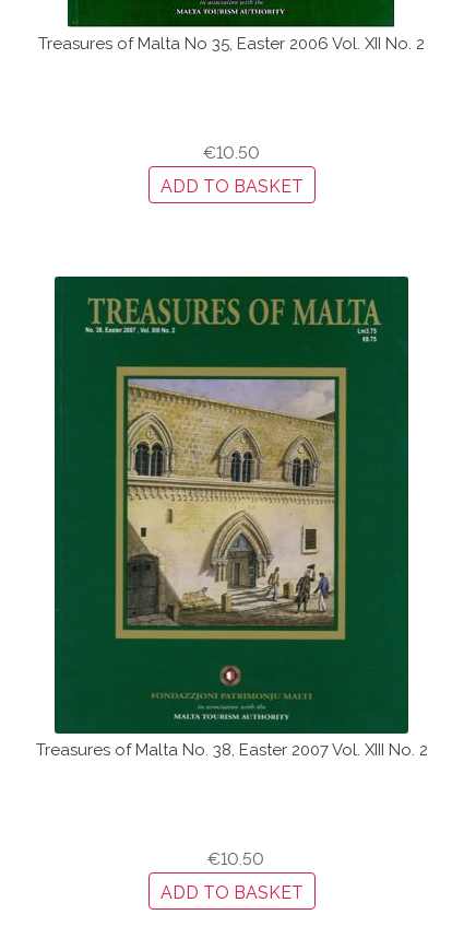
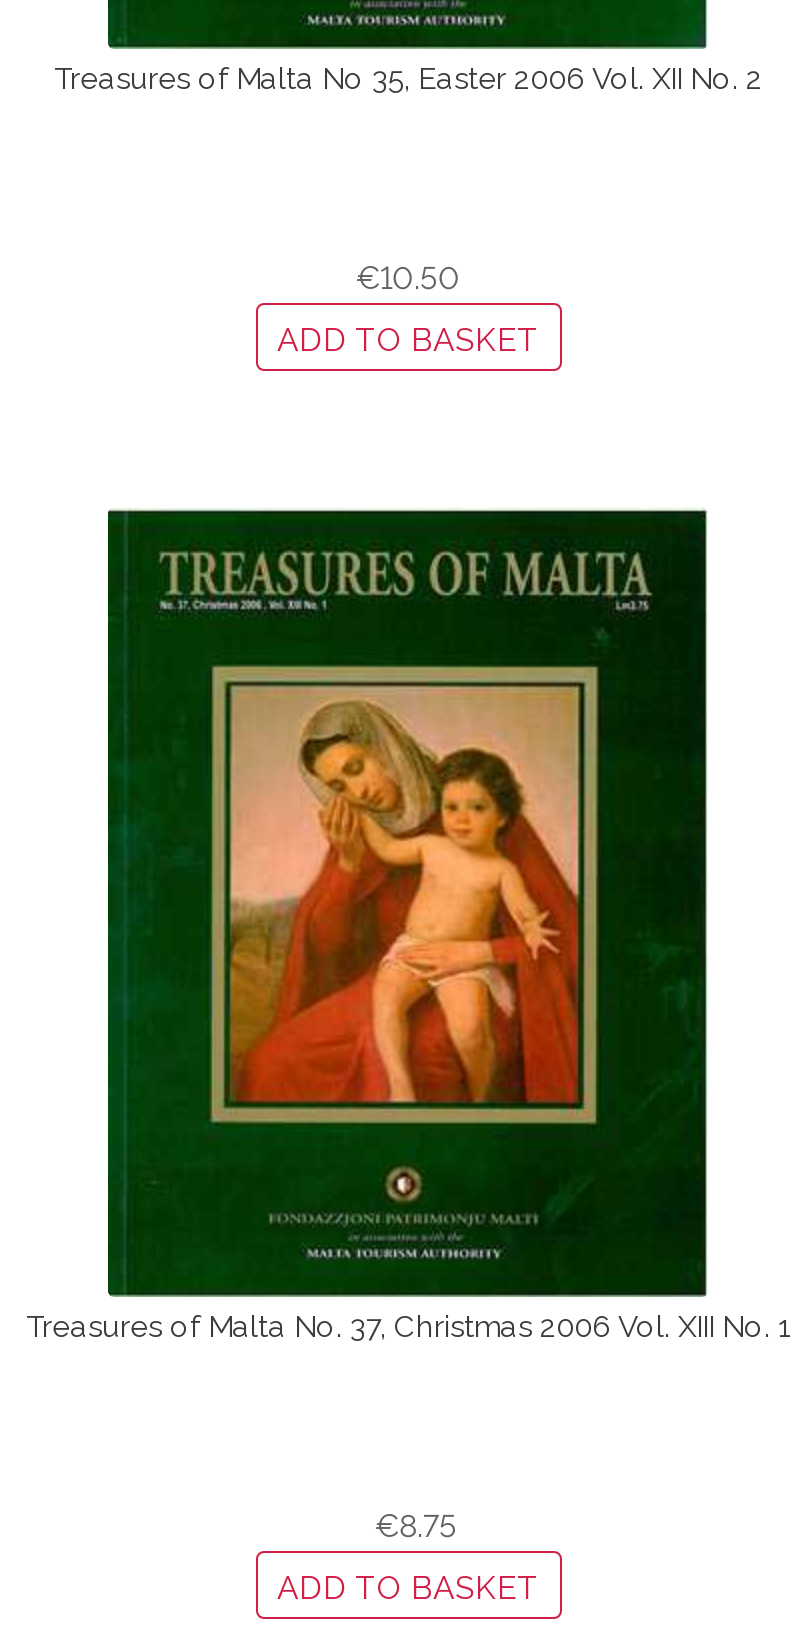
[35,275,427,760] [image] | Treasures of Malta No. 38, Easter 2007 Vol. XIII No. 2 -> [26,506,790,1345] [image] | Treasures of Malta No. 37, Christmas 2006 Vol. XIII No. 1
[207,849,264,870] €10.50 -> [375,1507,457,1545] €8.75

